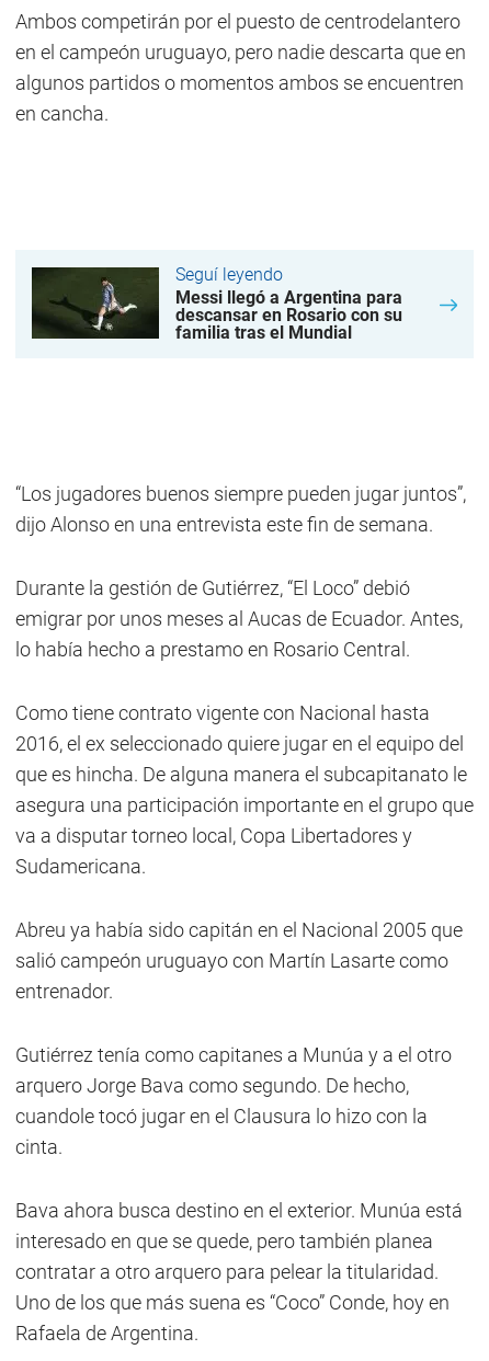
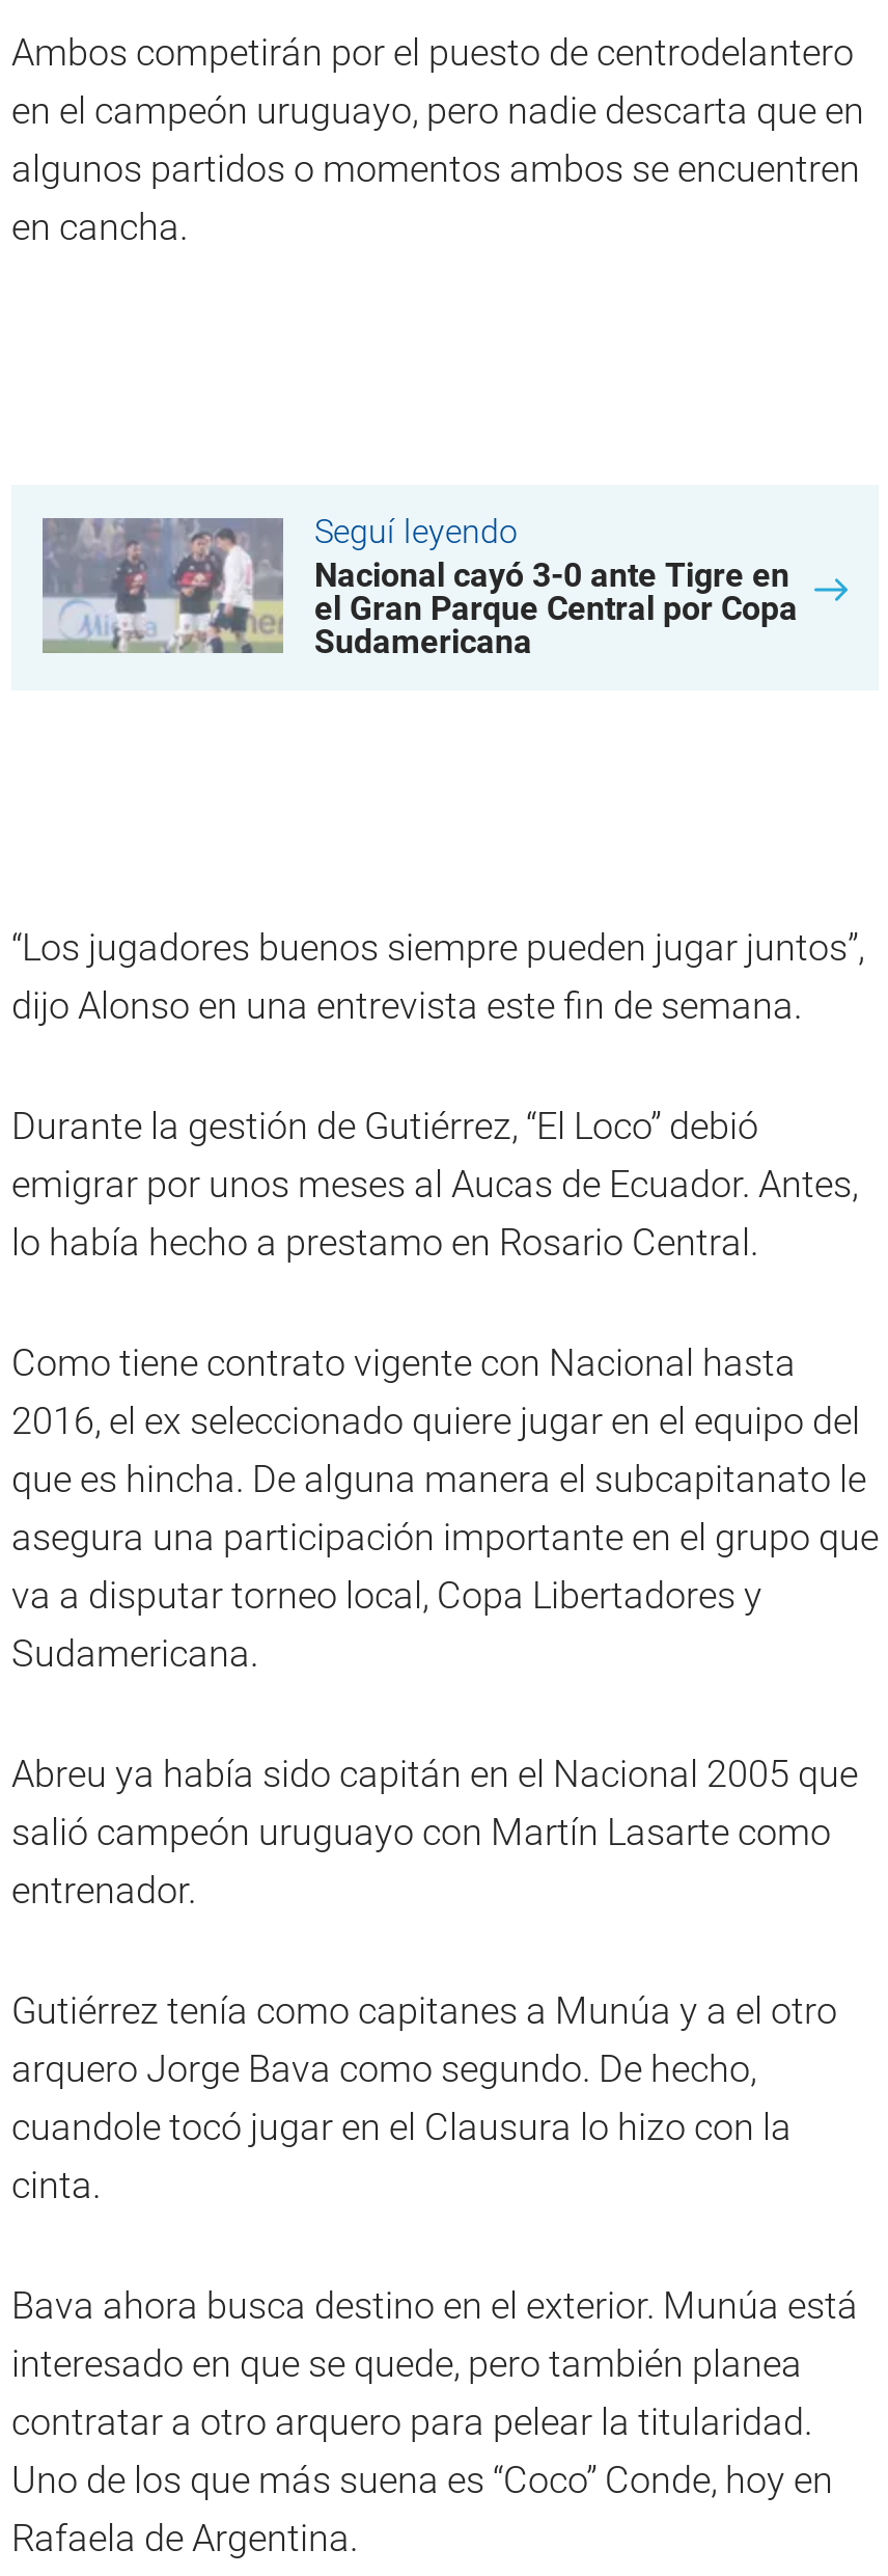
[31,266,402,343] [image] | Messi llegó a Argentina para | descansar en Rosario con su | familia tras el Mundial -> [40,517,798,661] [image] | Nacional cayó 3-0 ante Tigre en | el Gran Parque Central por Copa | Sudamericana

